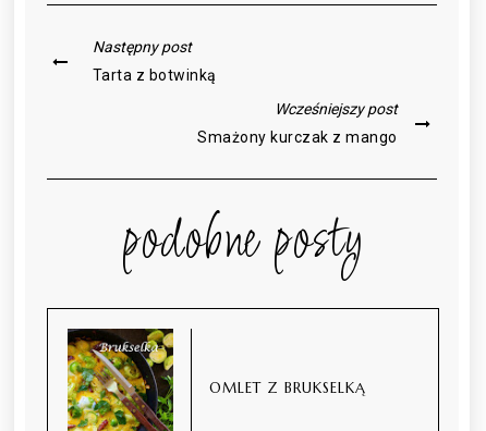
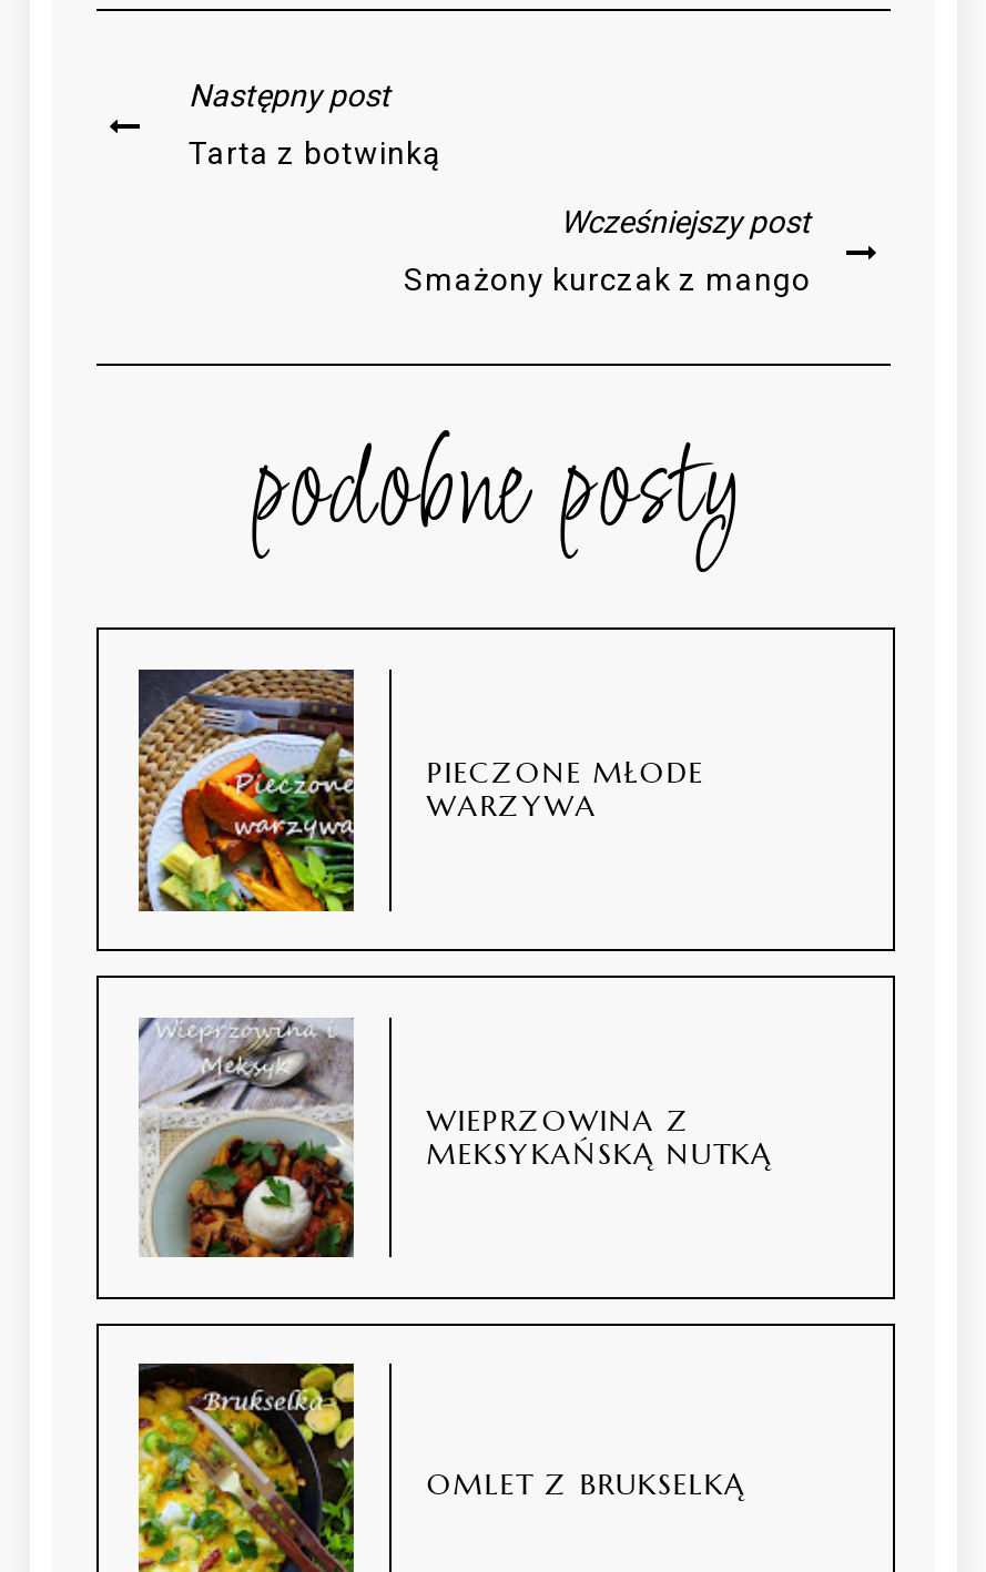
none -> [136,667,704,913] [image] | PIECZONE MŁODE | WARZYWA
none -> [136,1015,773,1259] [image] | WIEPRZOWINA Z | MEKSYKAŃSKĄ NUTKĄ

